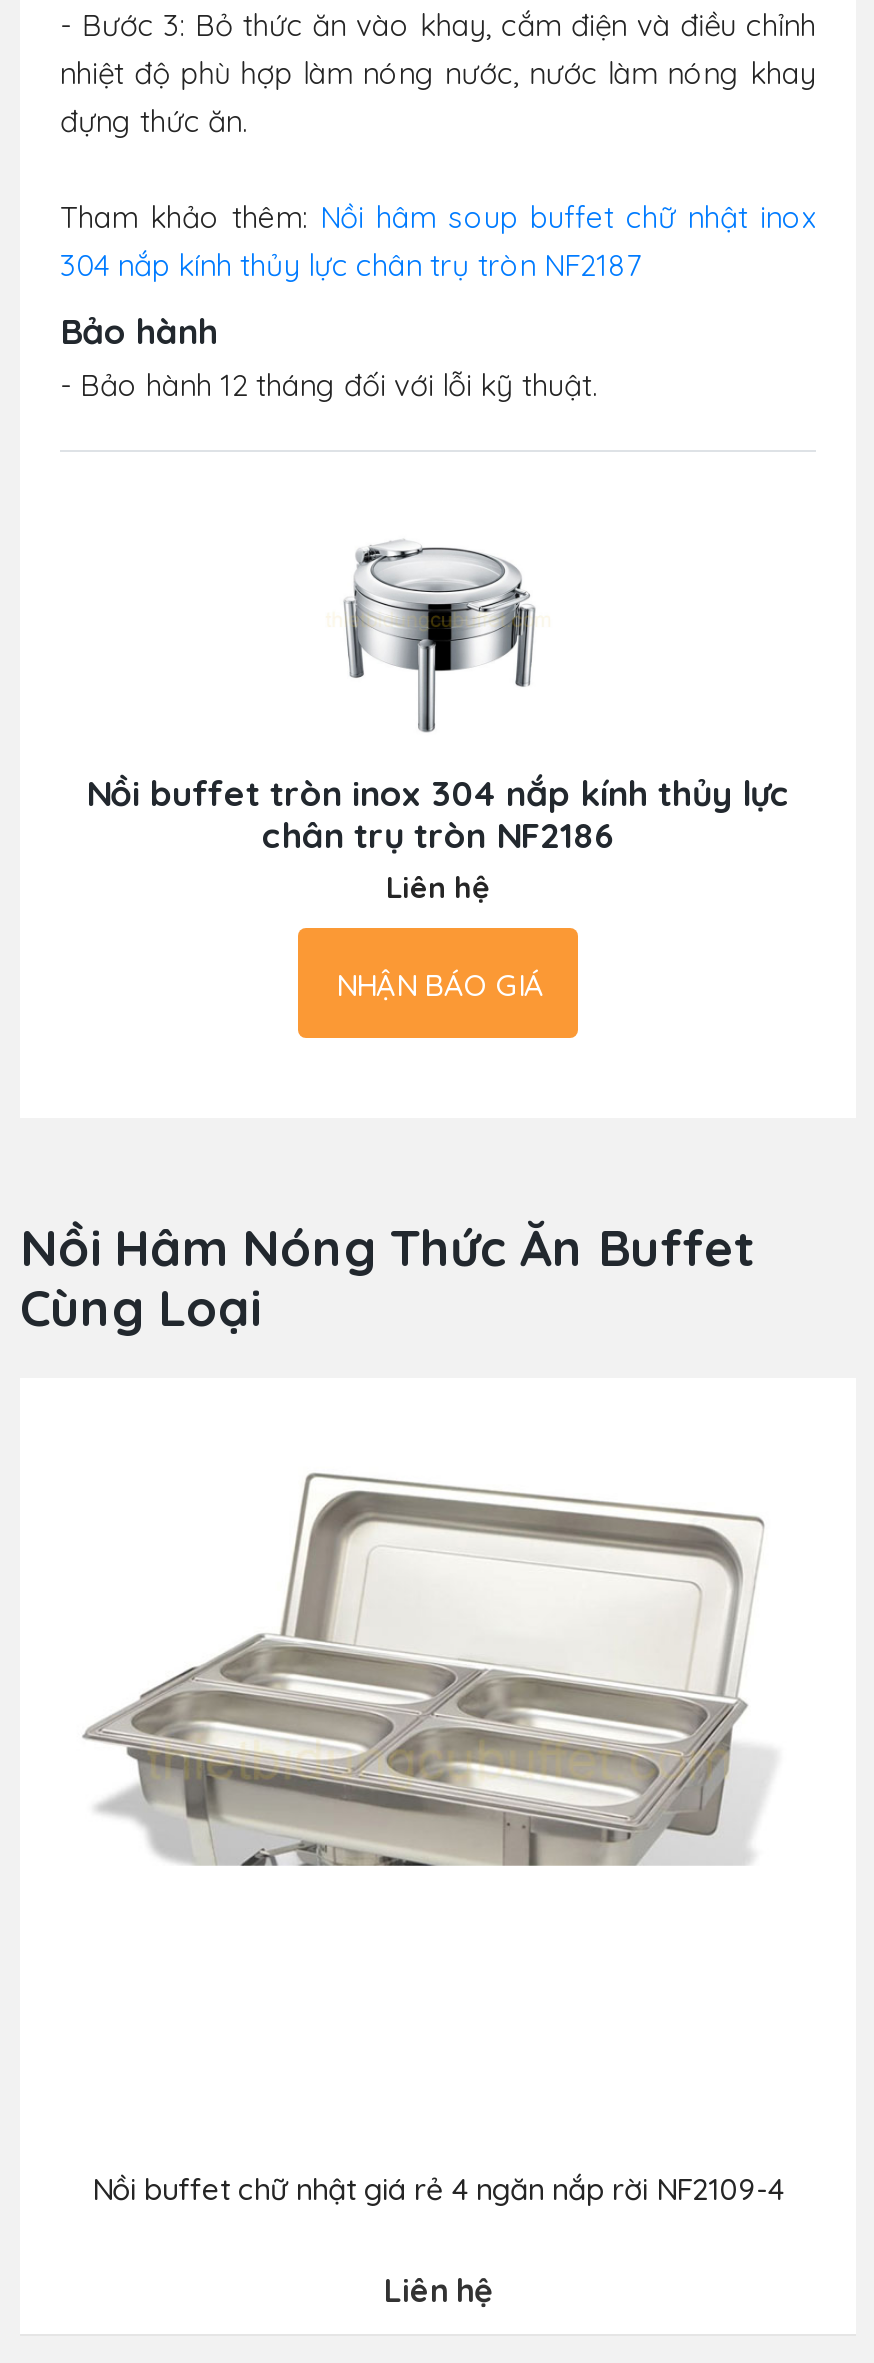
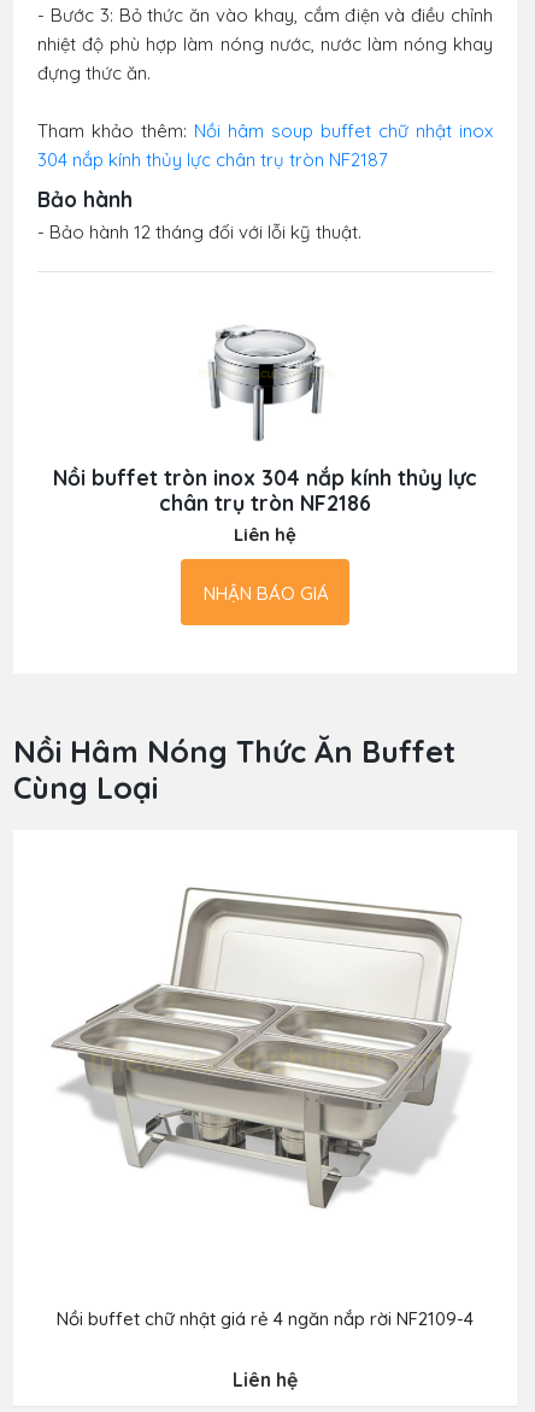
none -> [118,1123,449,1210] [image]

